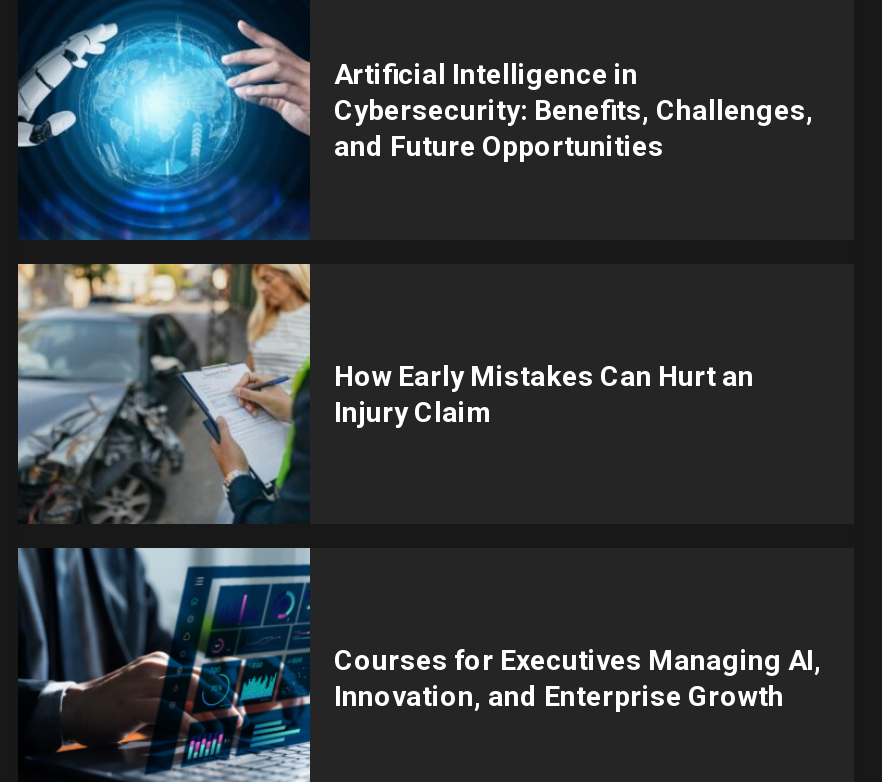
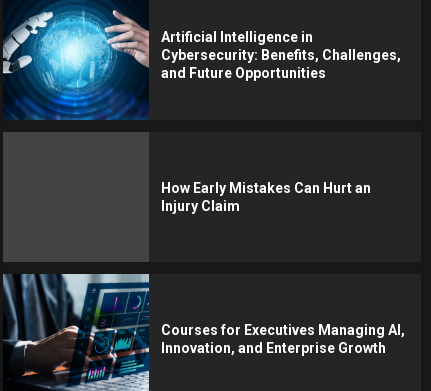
[16,262,312,524] [image] -> none

